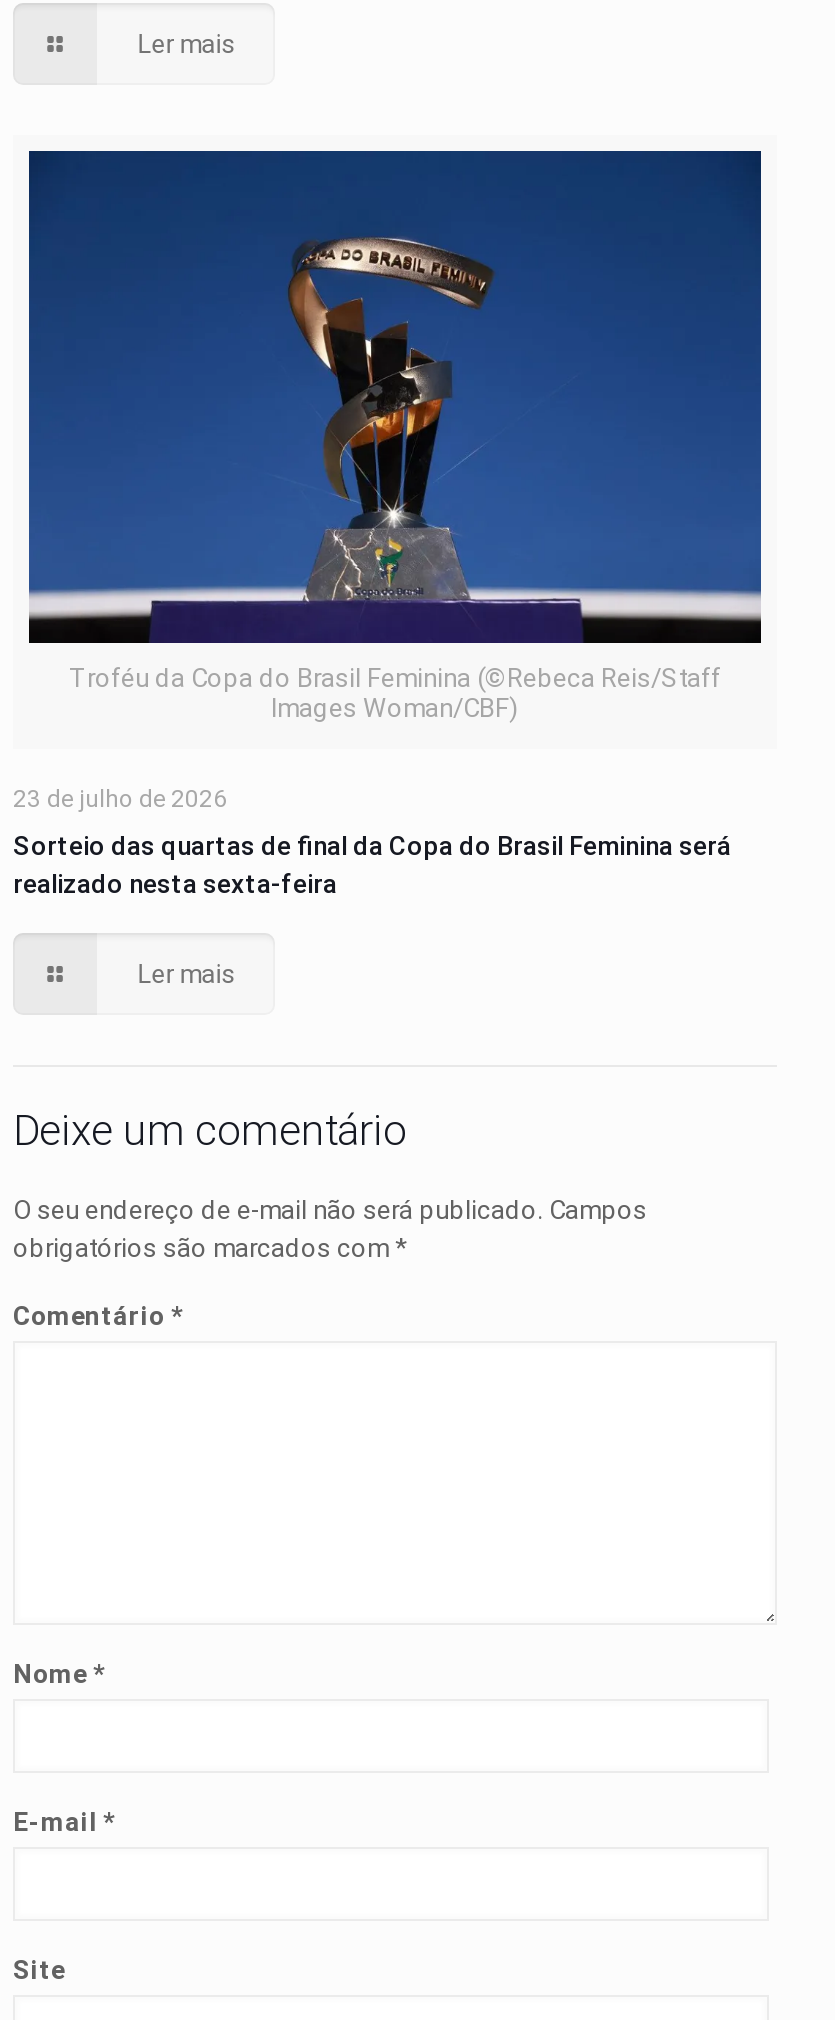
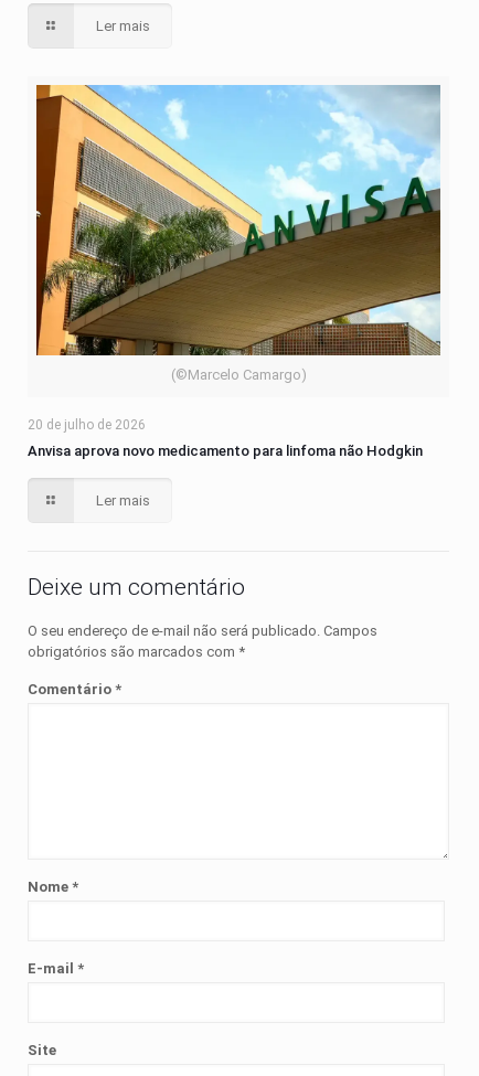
[27,148,763,722] [image] | Troféu da Copa do Brasil Feminina (©Rebeca Reis/Staff | Images Woman/CBF) -> [35,84,441,383] [image] | (©Marcelo Camargo)
[13,784,227,812] 23 de julho de 2026 -> [28,417,146,433] 20 de julho de 2026
[13,830,731,898] Sorteio das quartas de final da Copa do Brasil Feminina será | realizado nesta sexta-feira -> [28,443,423,459] Anvisa aprova novo medicamento para linfoma não Hodgkin

